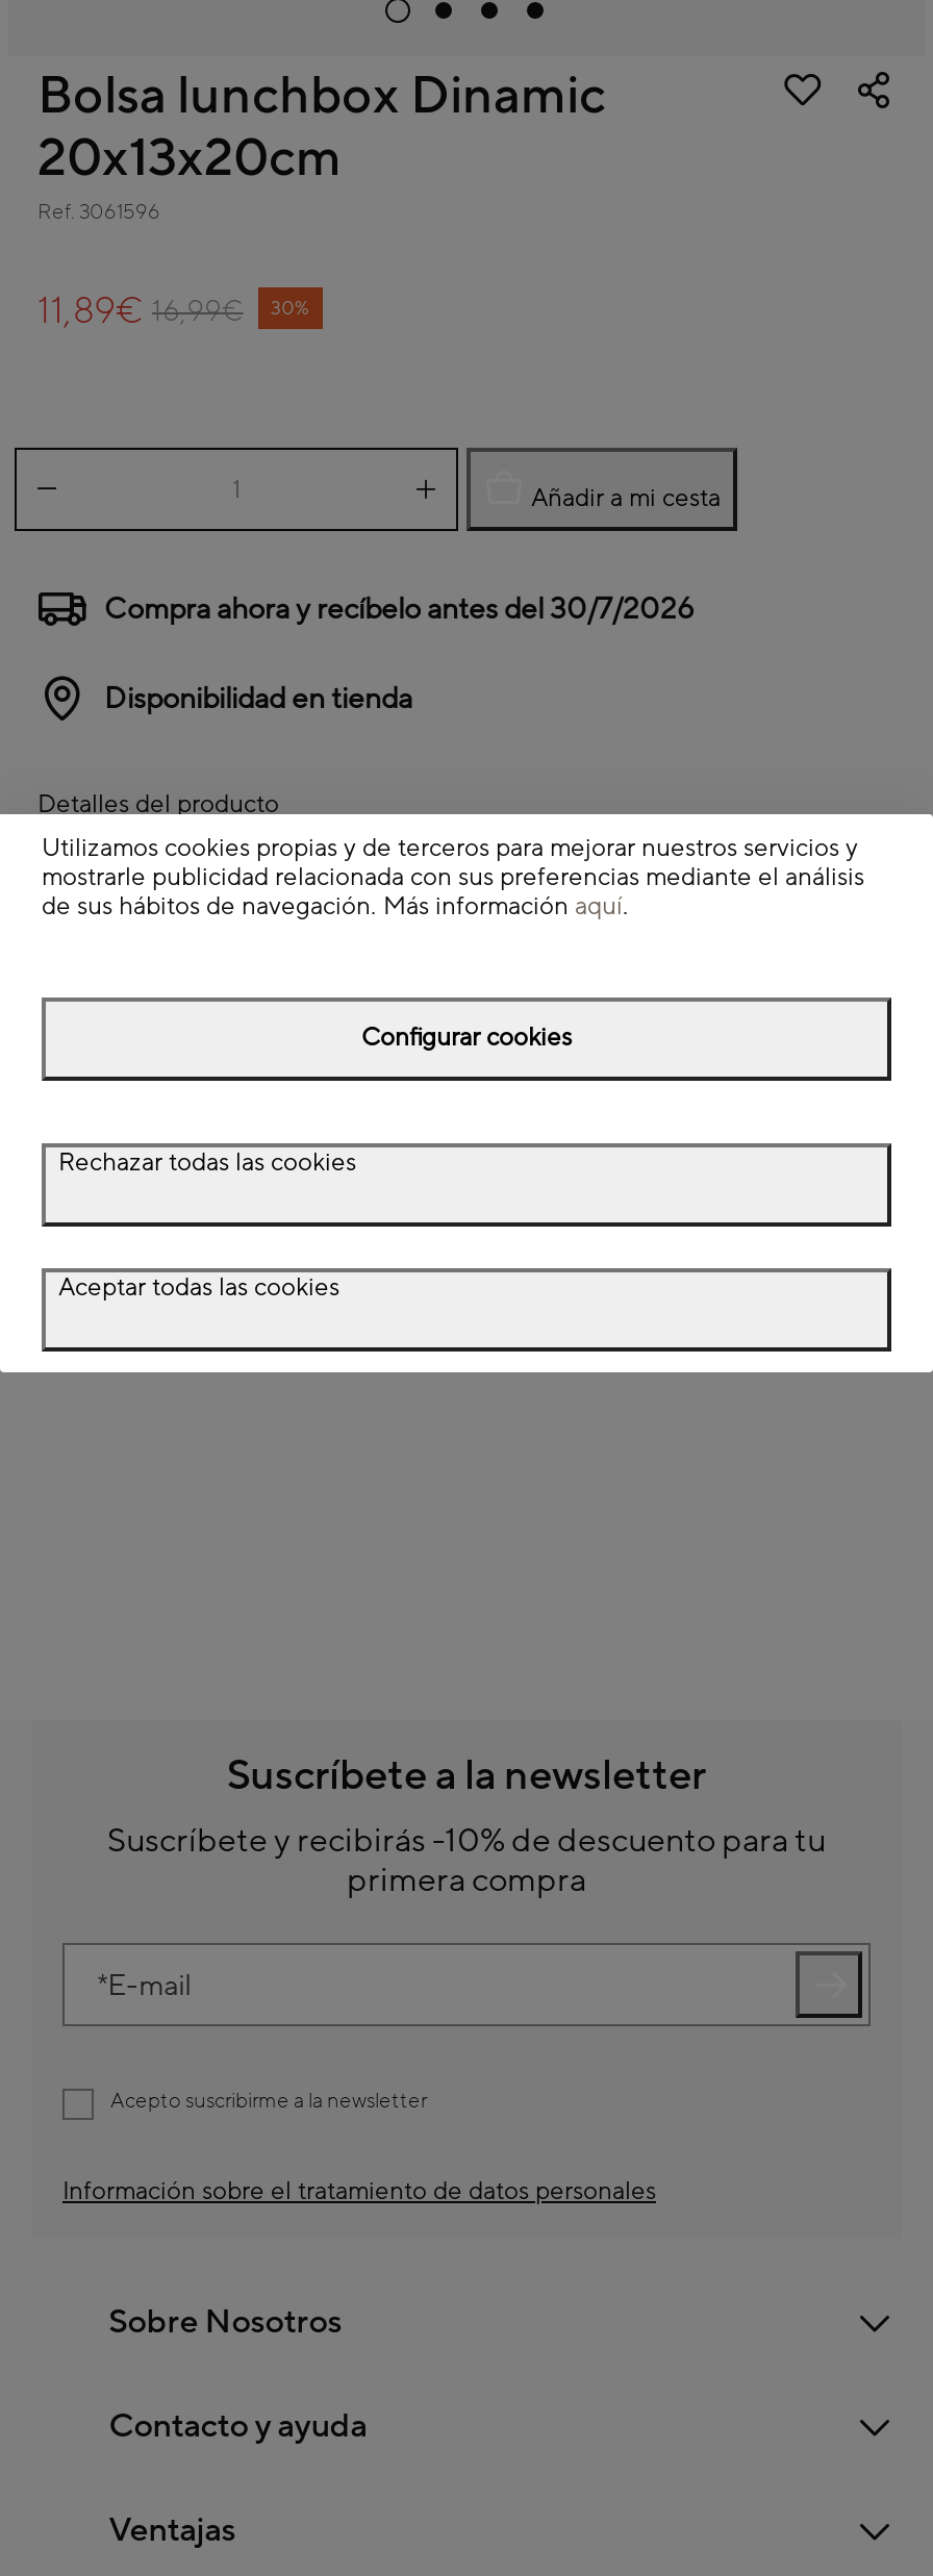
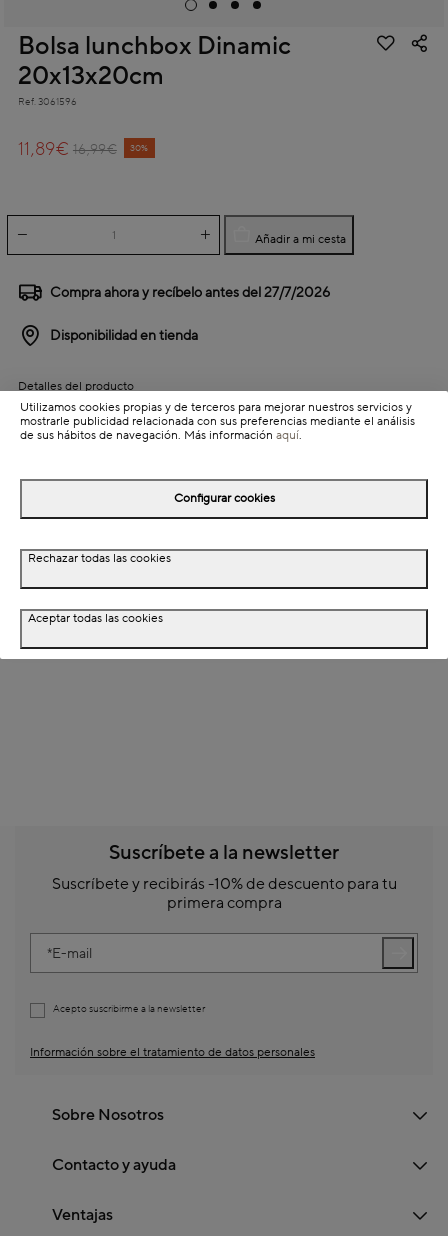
[104,591,700,629] Compra ahora y recíbelo antes del 30/7/2026 -> [50,284,333,302] Compra ahora y recíbelo antes del 27/7/2026

